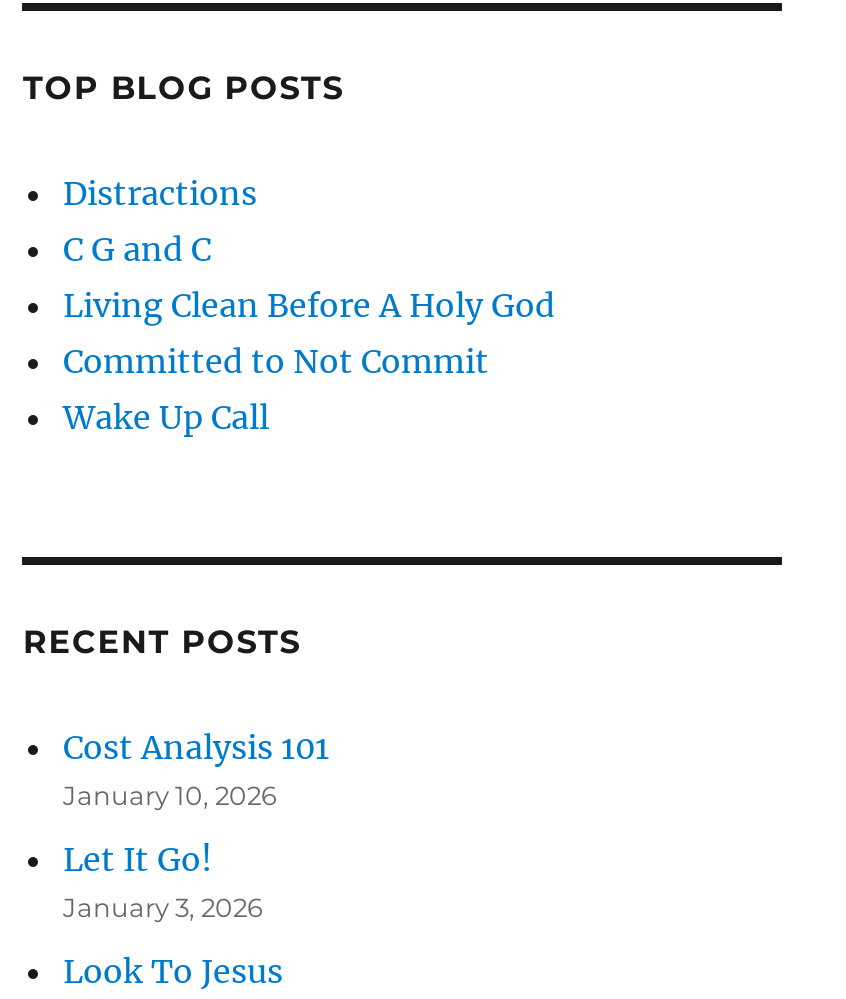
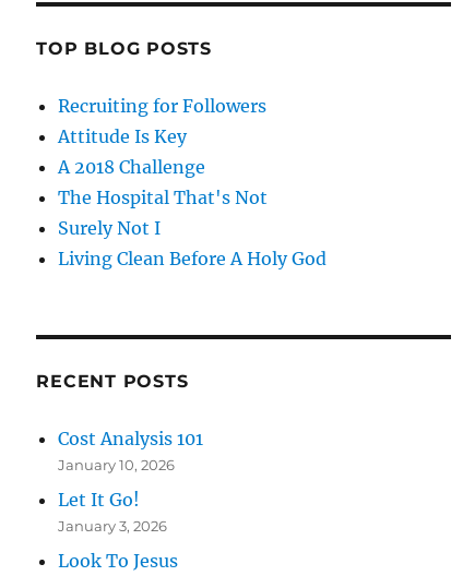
[63,174,257,270] Distractions | C G and C -> [58,95,268,239] Recruiting for Followers | Attitude Is Key | A 2018 Challenge | The Hospital That's Not | Surely Not I
moved [63,286,555,326] -> [58,248,327,270]: Living Clean Before A Holy God
[63,342,489,438] Committed to Not Commit | Wake Up Call -> none

